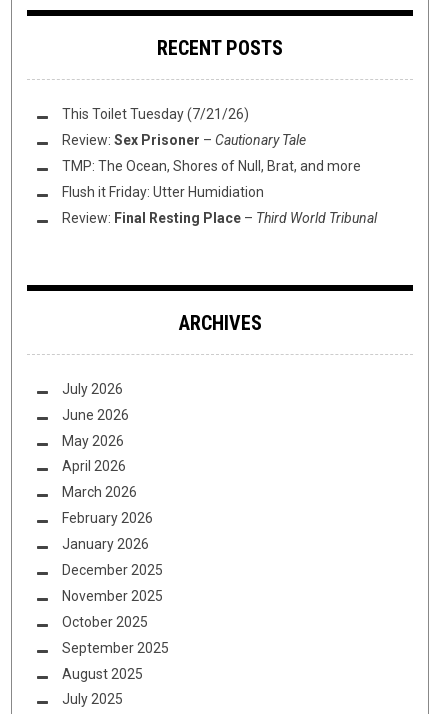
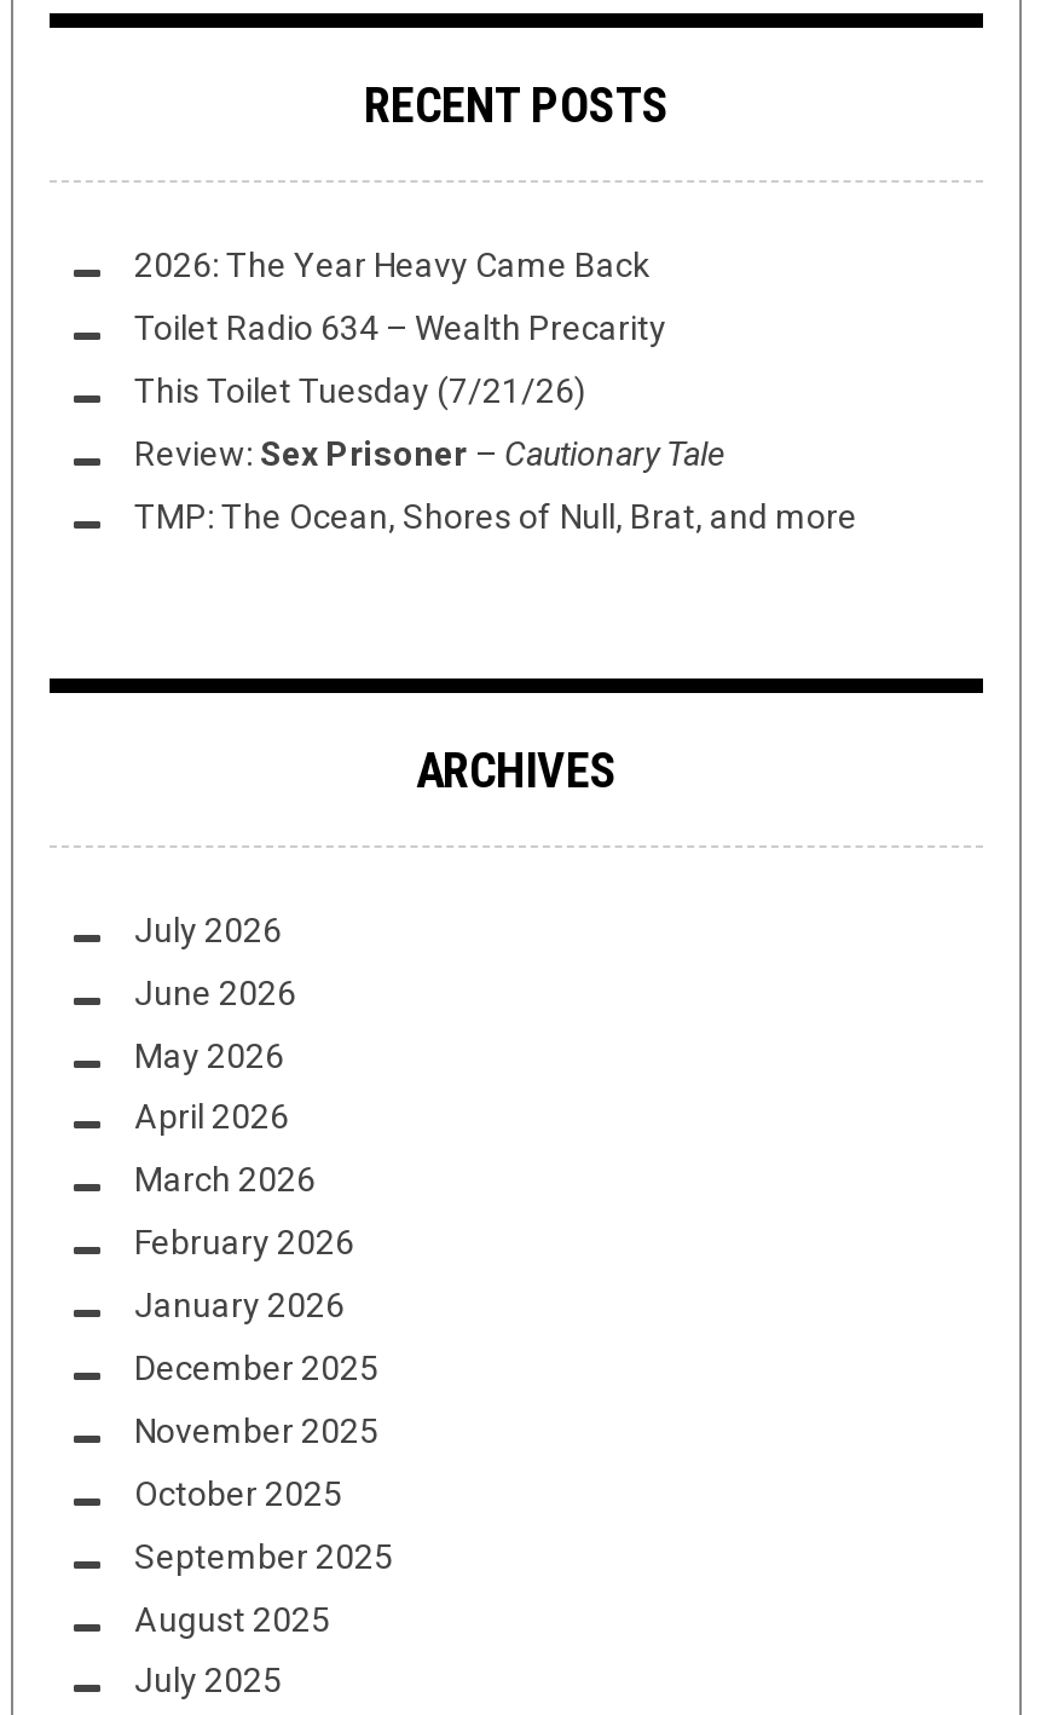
none -> [134,246,666,347] 2026: The Year Heavy Came Back | Toilet Radio 634 – Wealth Precarity
moved [62,106,361,174] -> [134,371,857,535]: This Toilet Tuesday (7/21/26) | Review: Sex Prisoner – Cautionary Tale | TMP: The Ocean, Shores of Null, Brat, and more
[62,184,377,226] Flush it Friday: Utter Humidiation | Review: Final Resting Place – Third World Tribunal -> none

